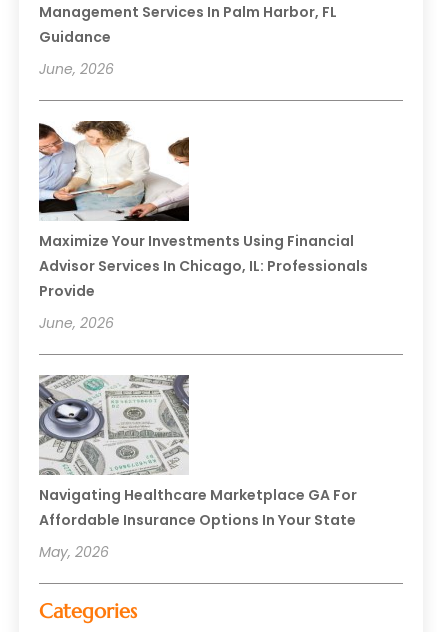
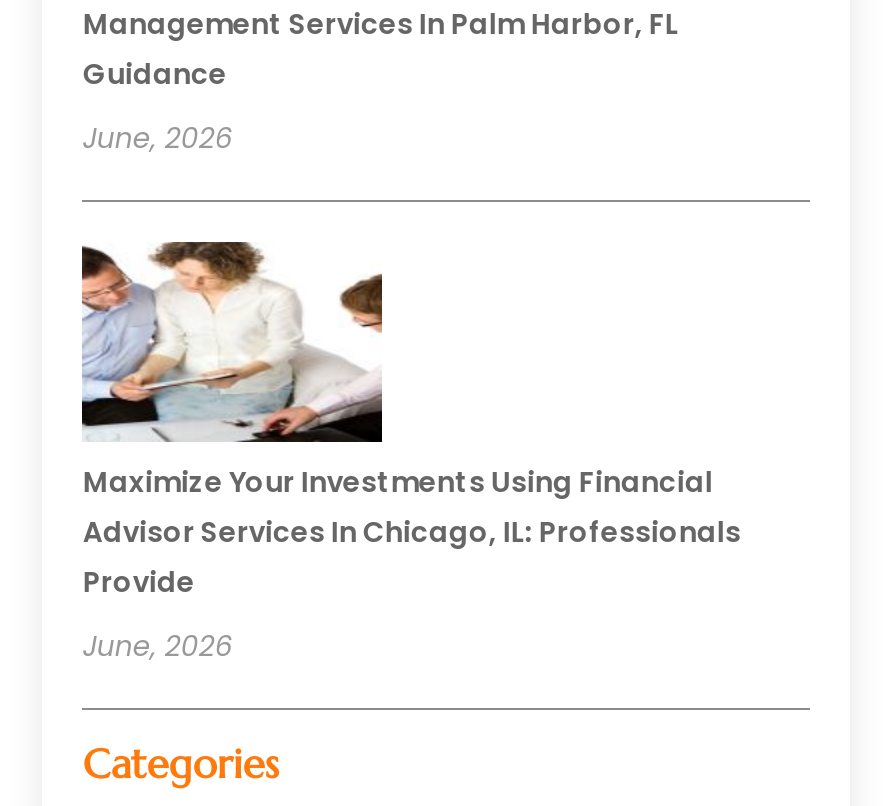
[38,374,357,562] [image] | Navigating Healthcare Marketplace GA For | Affordable Insurance Options In Your State | May, 2026 -> none

